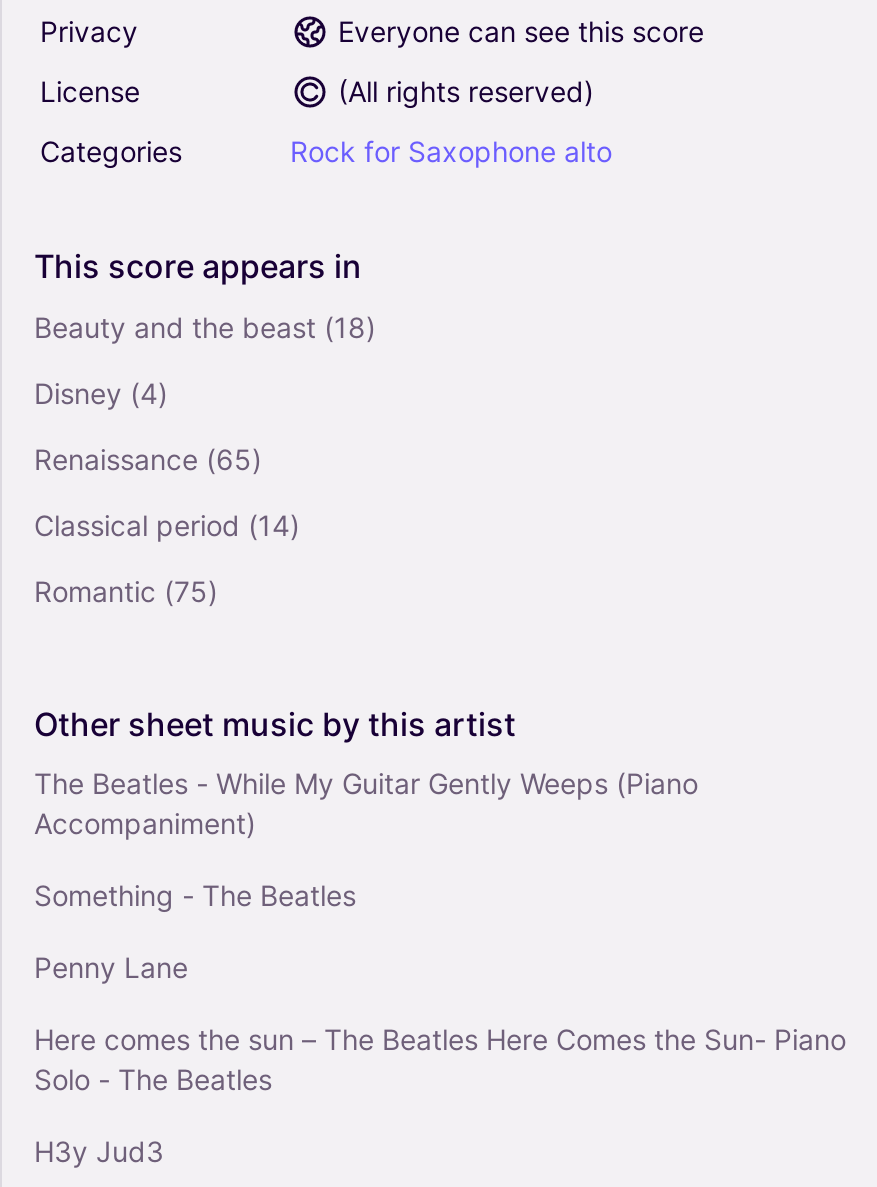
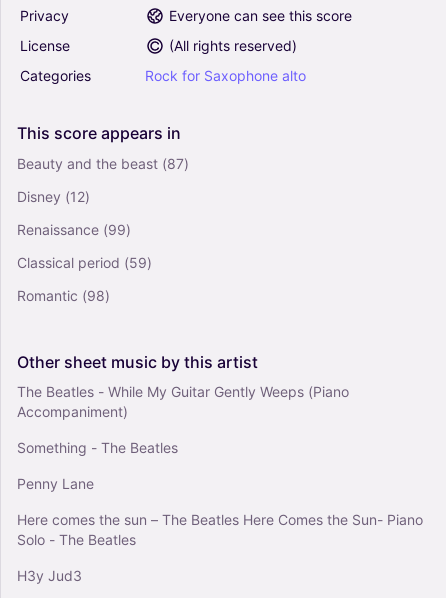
[34,309,376,343] Beauty and the beast (18) -> [17,154,189,171] Beauty and the beast (87)
[34,375,168,409] Disney (4) -> [17,187,90,204] Disney (12)
[34,441,262,475] Renaissance (65) -> [17,220,131,237] Renaissance (99)
[34,507,300,541] Classical period (14) -> [17,253,152,270] Classical period (59)
[34,573,218,607] Romantic (75) -> [17,286,110,303] Romantic (98)

